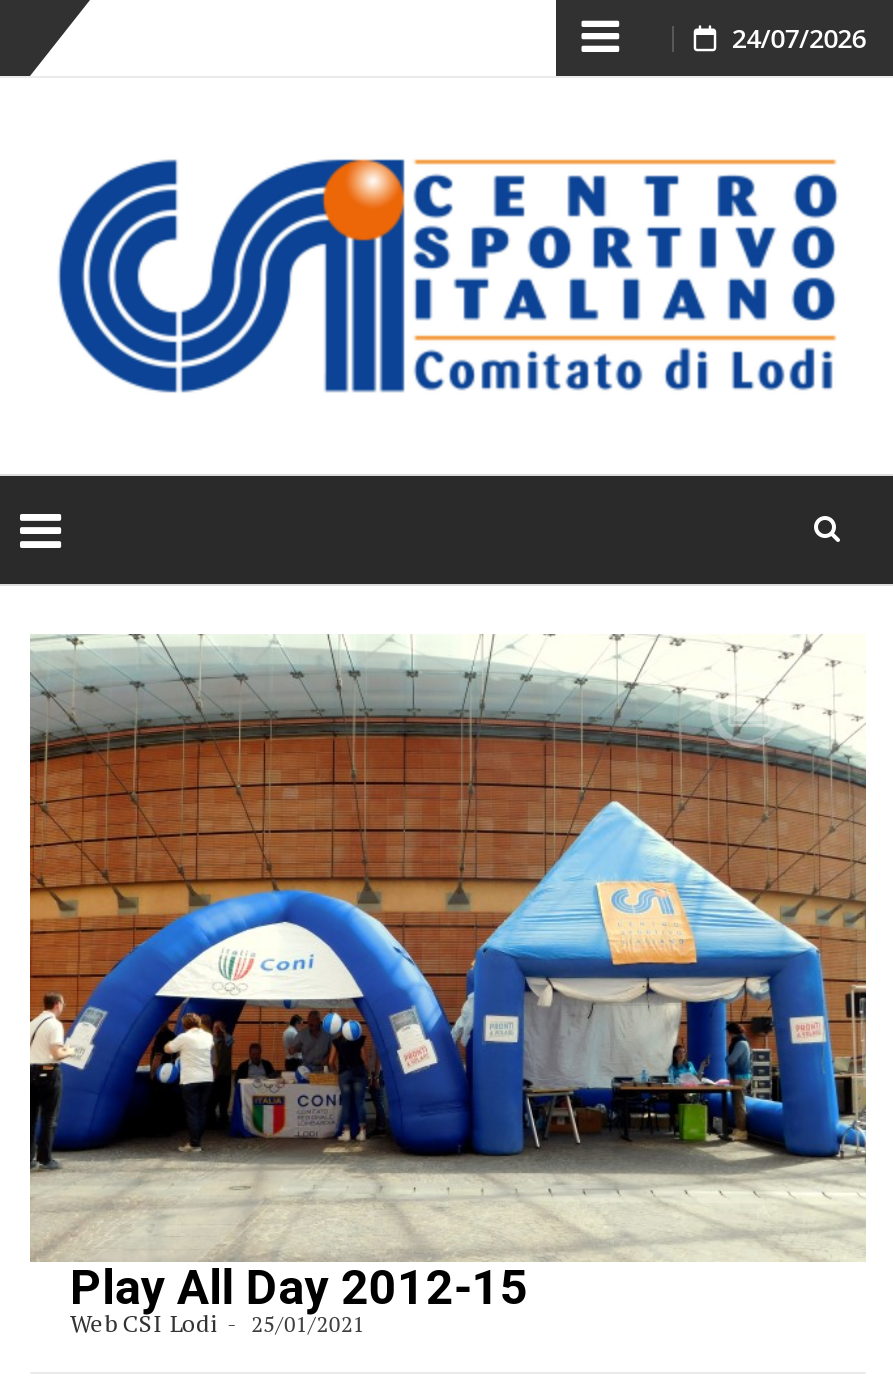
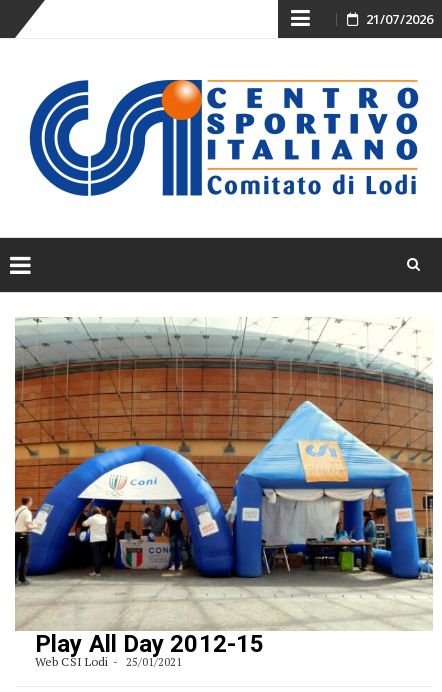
[732,20,866,56] 24/07/2026 -> [366,10,433,28] 21/07/2026

